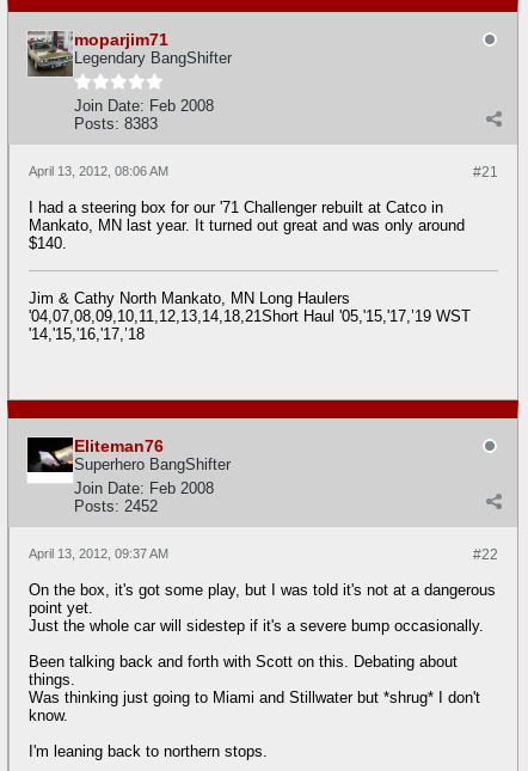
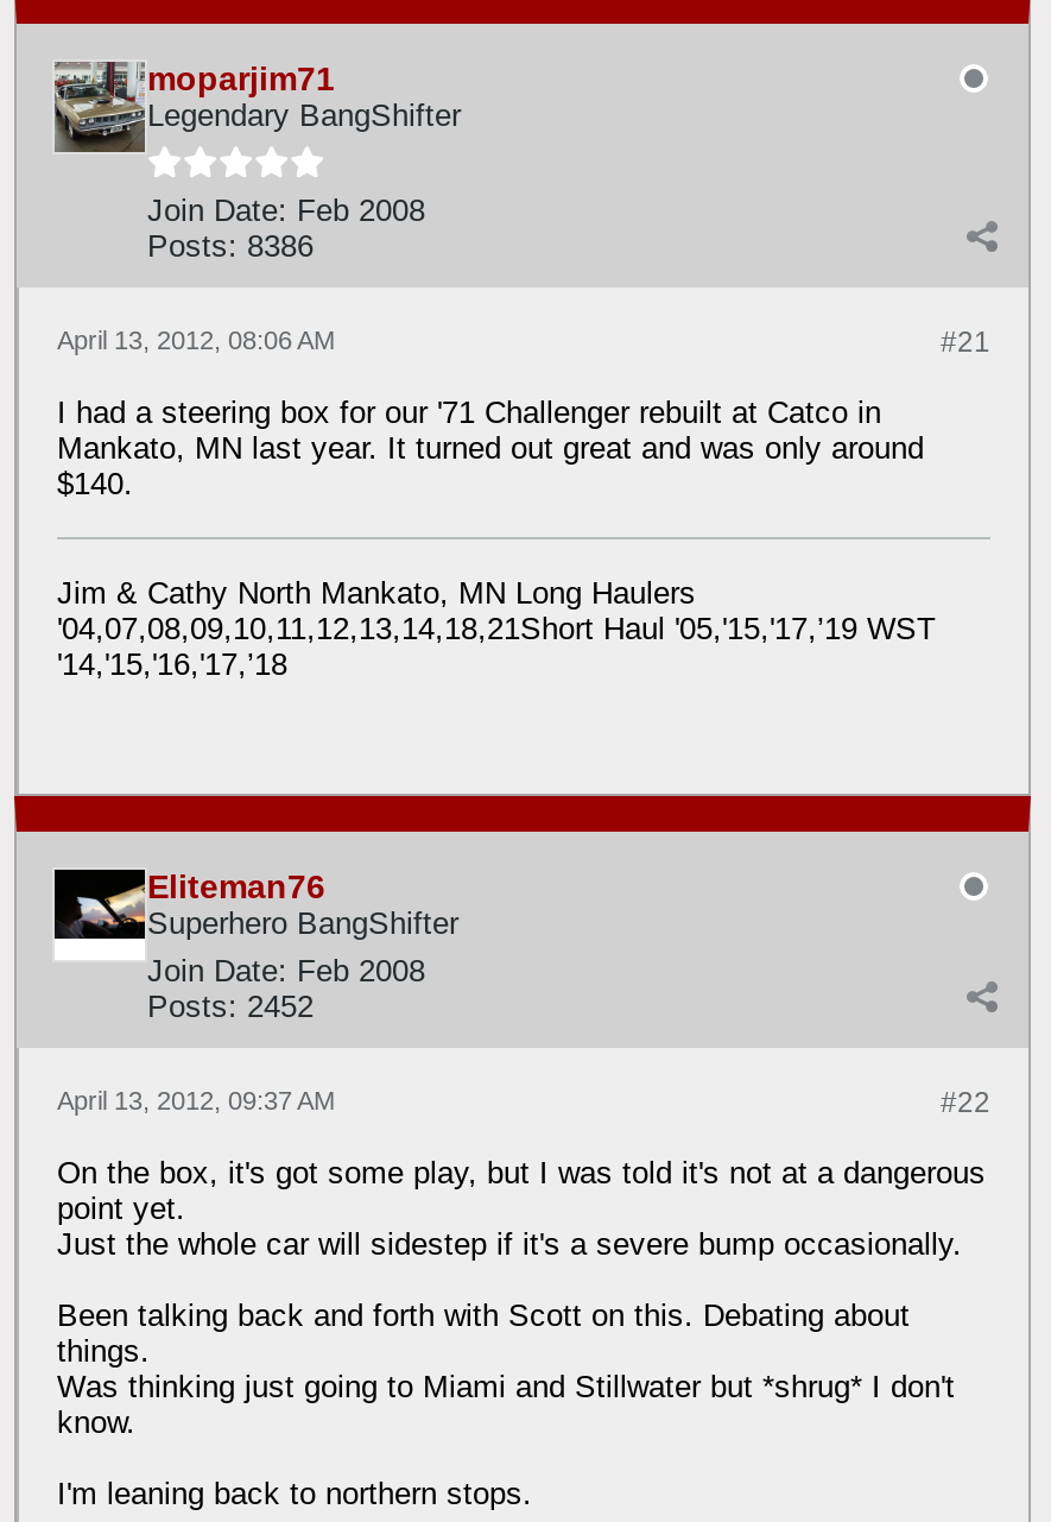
[74,115,158,133] Posts: 8383 -> [147,228,314,264] Posts: 8386

